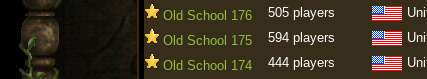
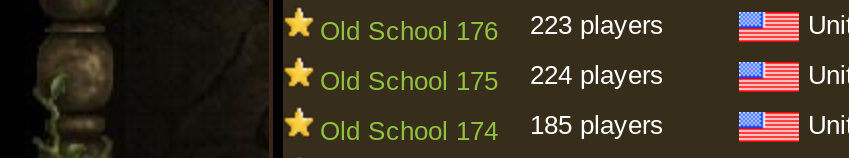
[162,5,334,23] Old School 176 505 players -> [320,10,664,46] Old School 176 223 players
[162,30,334,48] Old School 175 594 players -> [320,60,664,96] Old School 175 224 players
[162,55,334,73] Old School 174 444 players -> [320,110,664,146] Old School 174 185 players

